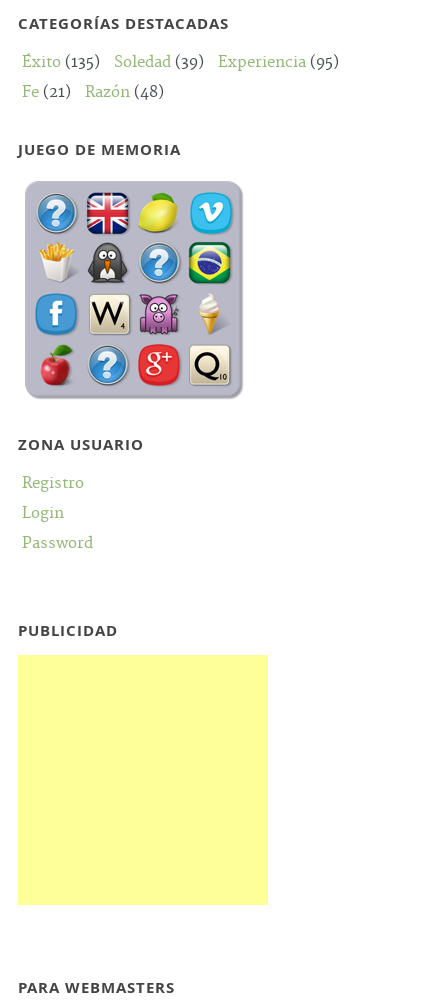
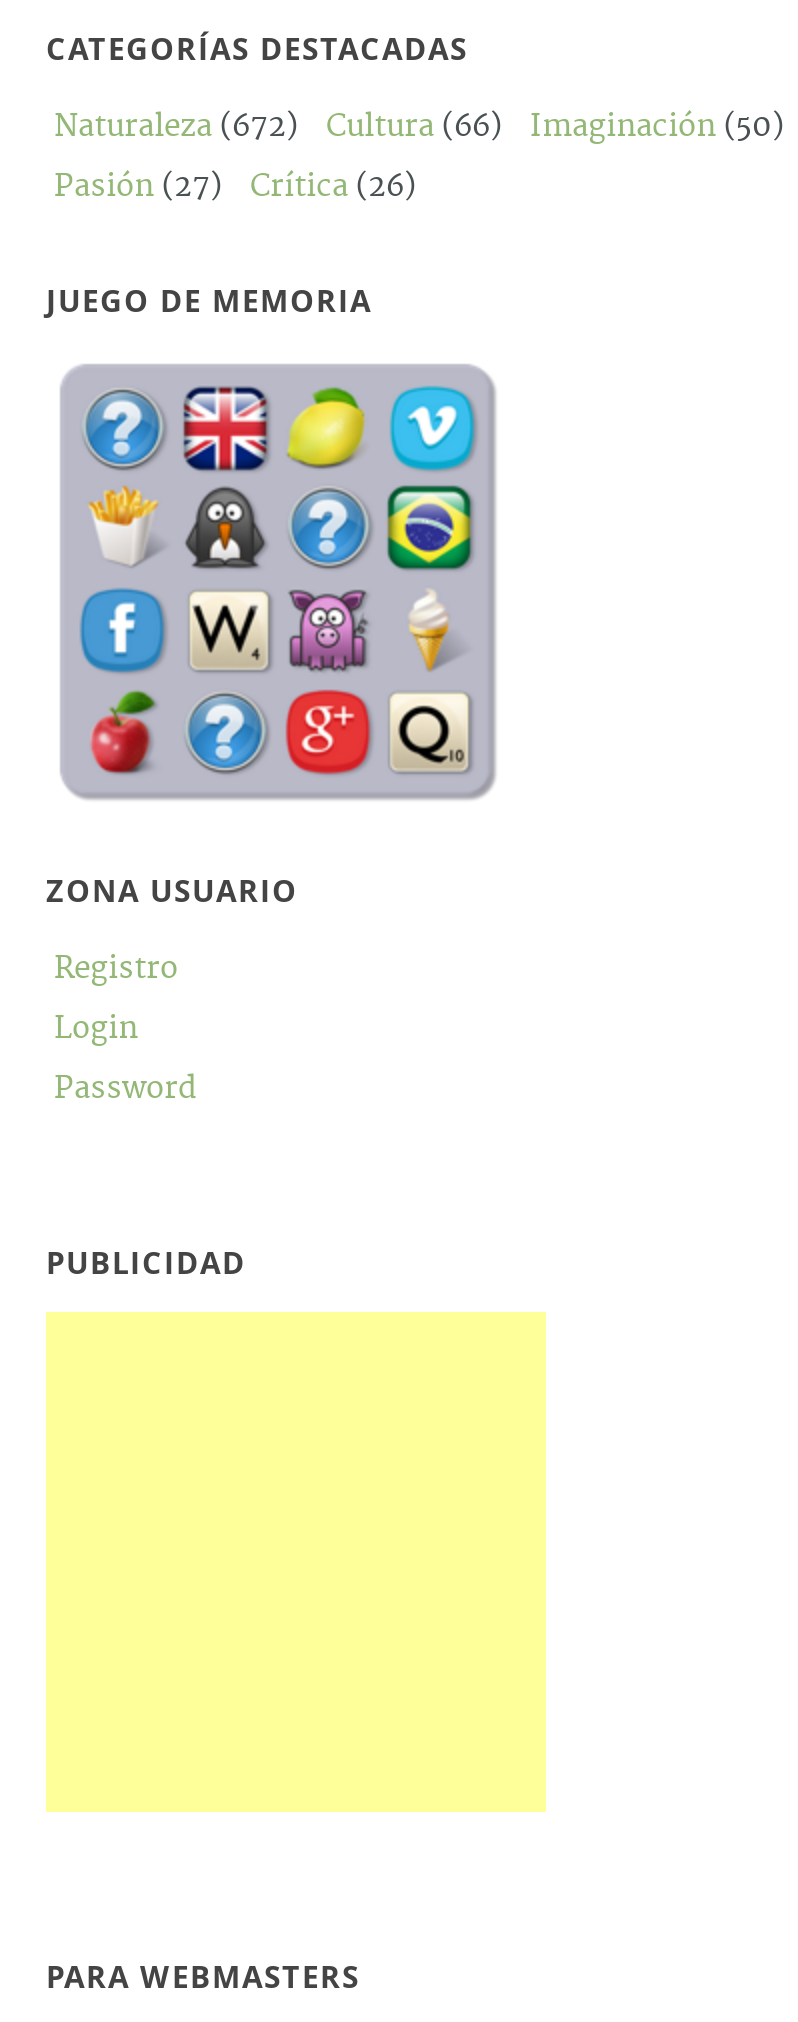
[22,53,339,72] Éxito (135) | Soledad (39) | Experiencia (95) -> [54,108,784,146] Naturaleza (672) | Cultura (66) | Imaginación (50)
[22,83,164,102] Fe (21) | Razón (48) -> [54,168,416,206] Pasión (27) | Crítica (26)

